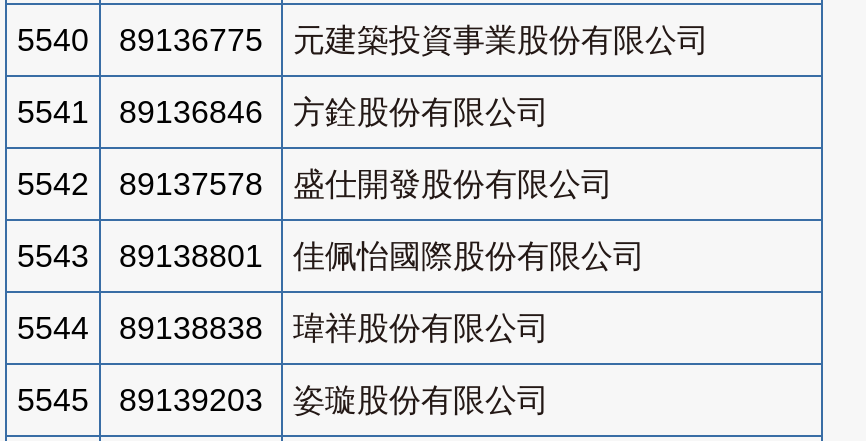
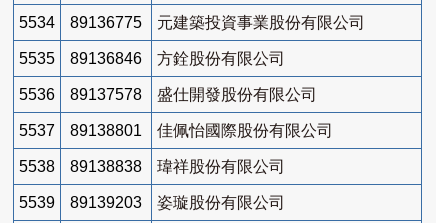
[17,23,709,57] 5540 89136775 元建築投資事業股份有限公司 -> [19,14,365,31] 5534 89136775 元建築投資事業股份有限公司
[17,95,549,129] 5541 89136846 方銓股份有限公司 -> [19,50,285,67] 5535 89136846 方銓股份有限公司
[17,167,613,201] 5542 89137578 盛仕開發股份有限公司 -> [19,86,317,103] 5536 89137578 盛仕開發股份有限公司
[17,239,645,273] 5543 89138801 佳佩怡國際股份有限公司 -> [19,122,333,139] 5537 89138801 佳佩怡國際股份有限公司
[17,311,549,345] 5544 89138838 瑋祥股份有限公司 -> [19,158,285,175] 5538 89138838 瑋祥股份有限公司
[17,383,549,417] 5545 89139203 姿璇股份有限公司 -> [19,194,285,211] 5539 89139203 姿璇股份有限公司

